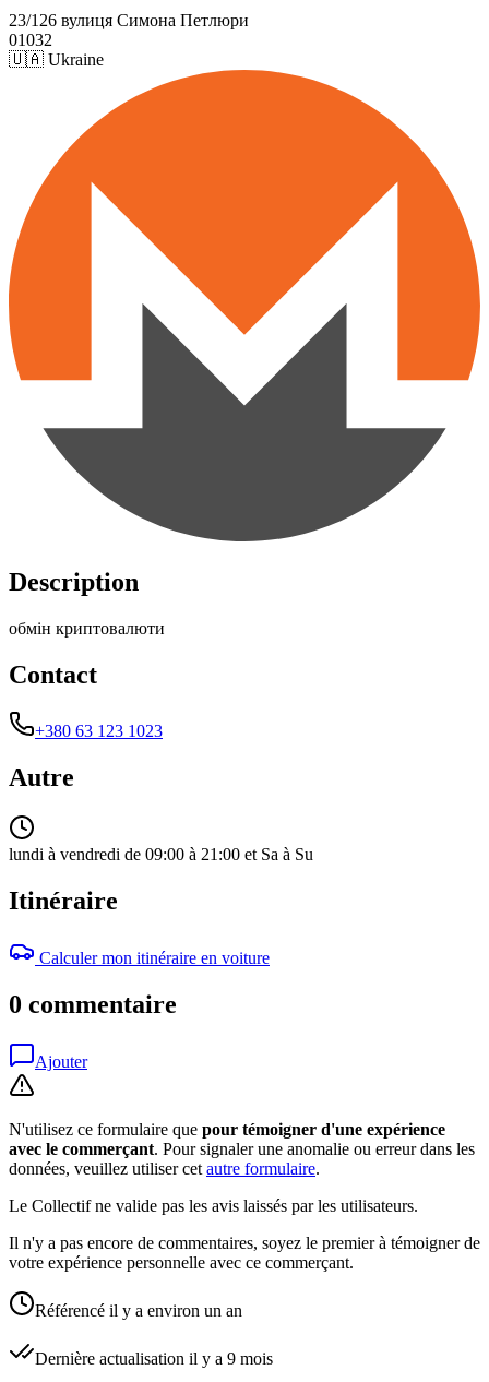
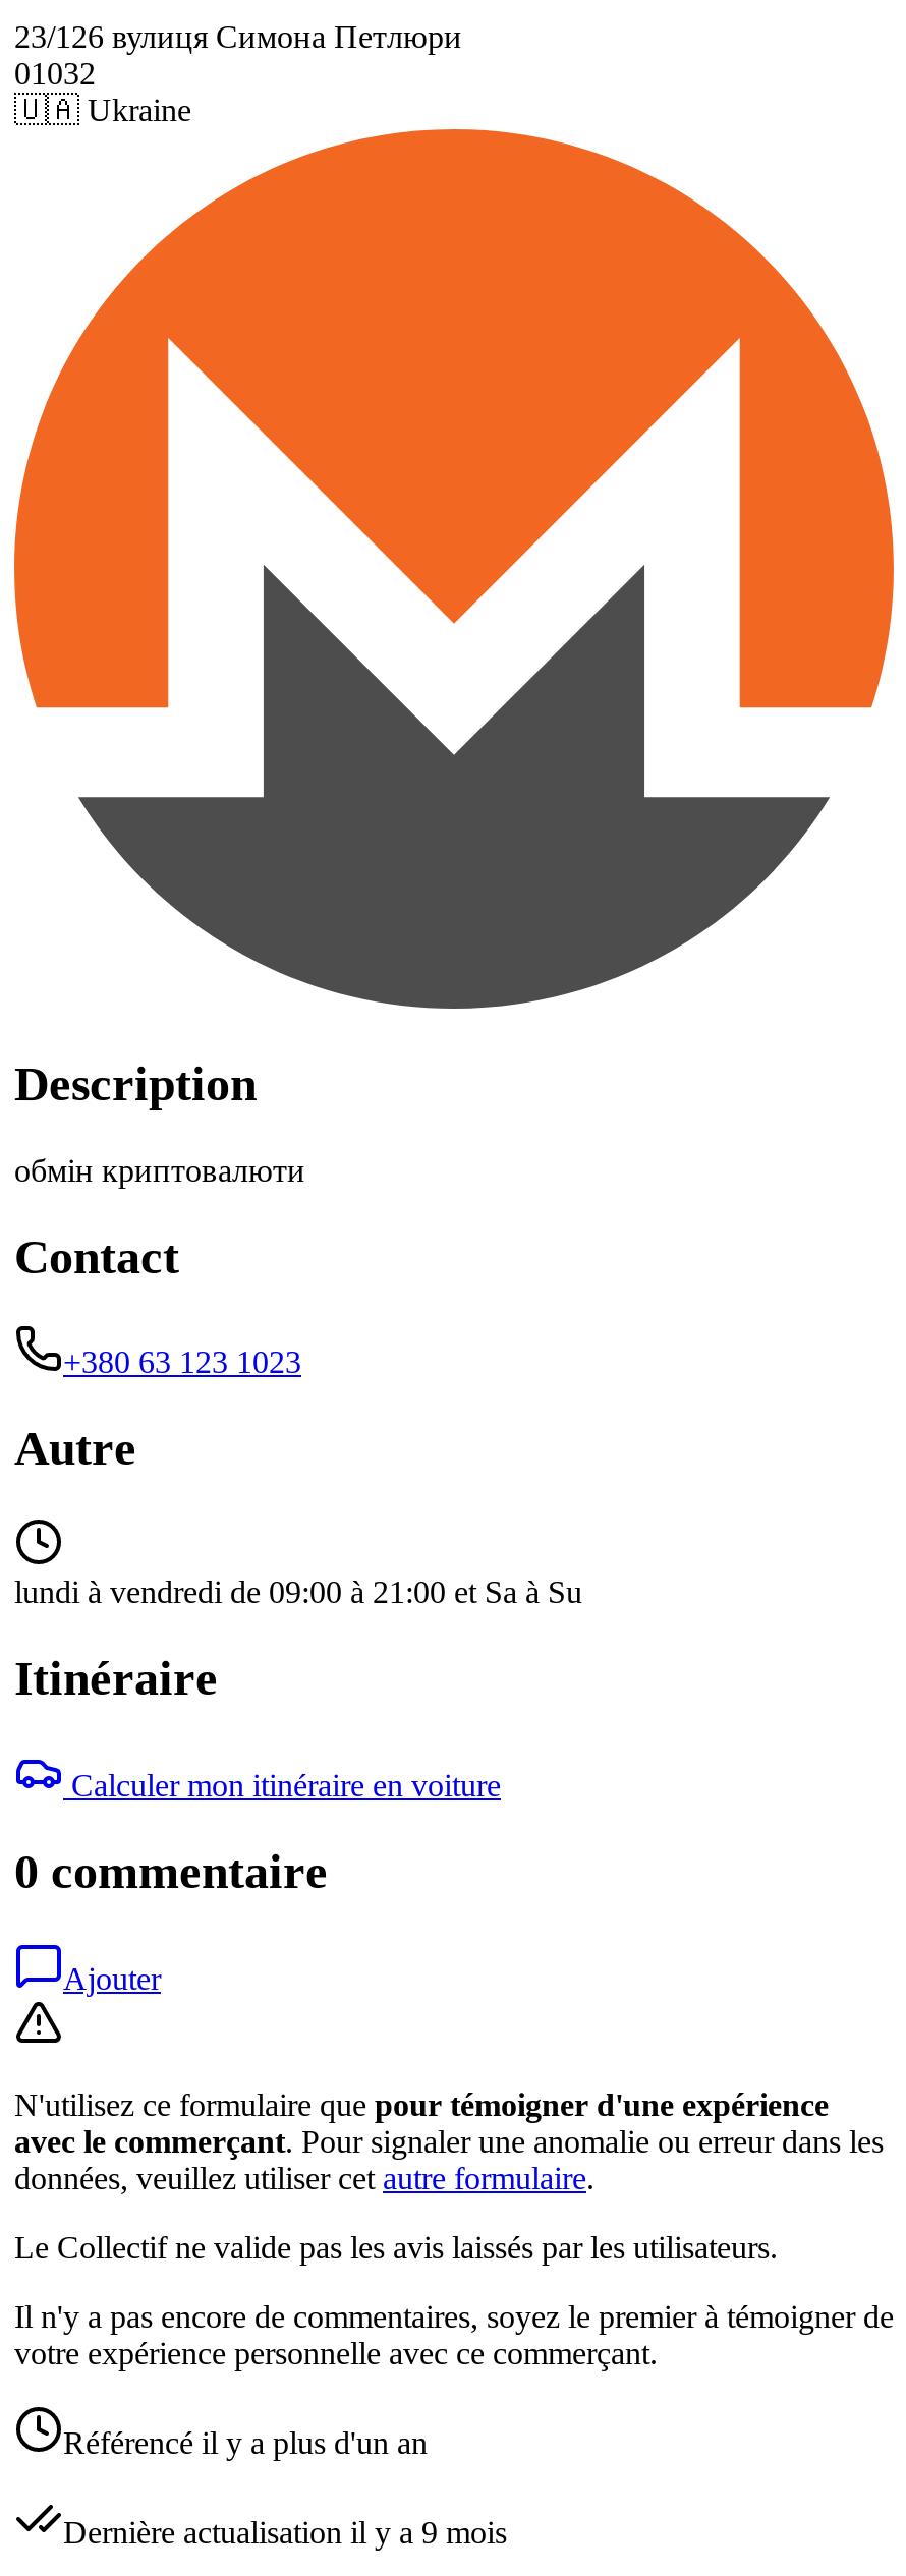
[35,1301,242,1320] Référencé il y a environ un an -> [63,2425,428,2460] Référencé il y a plus d'un an

